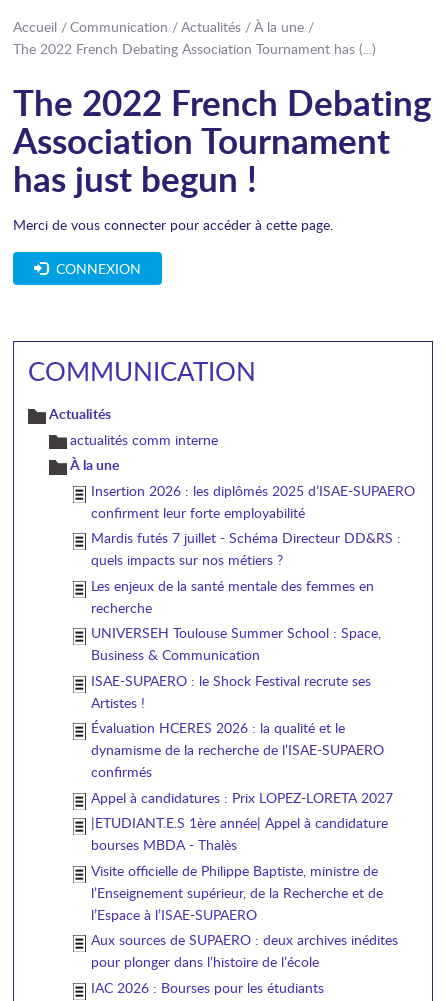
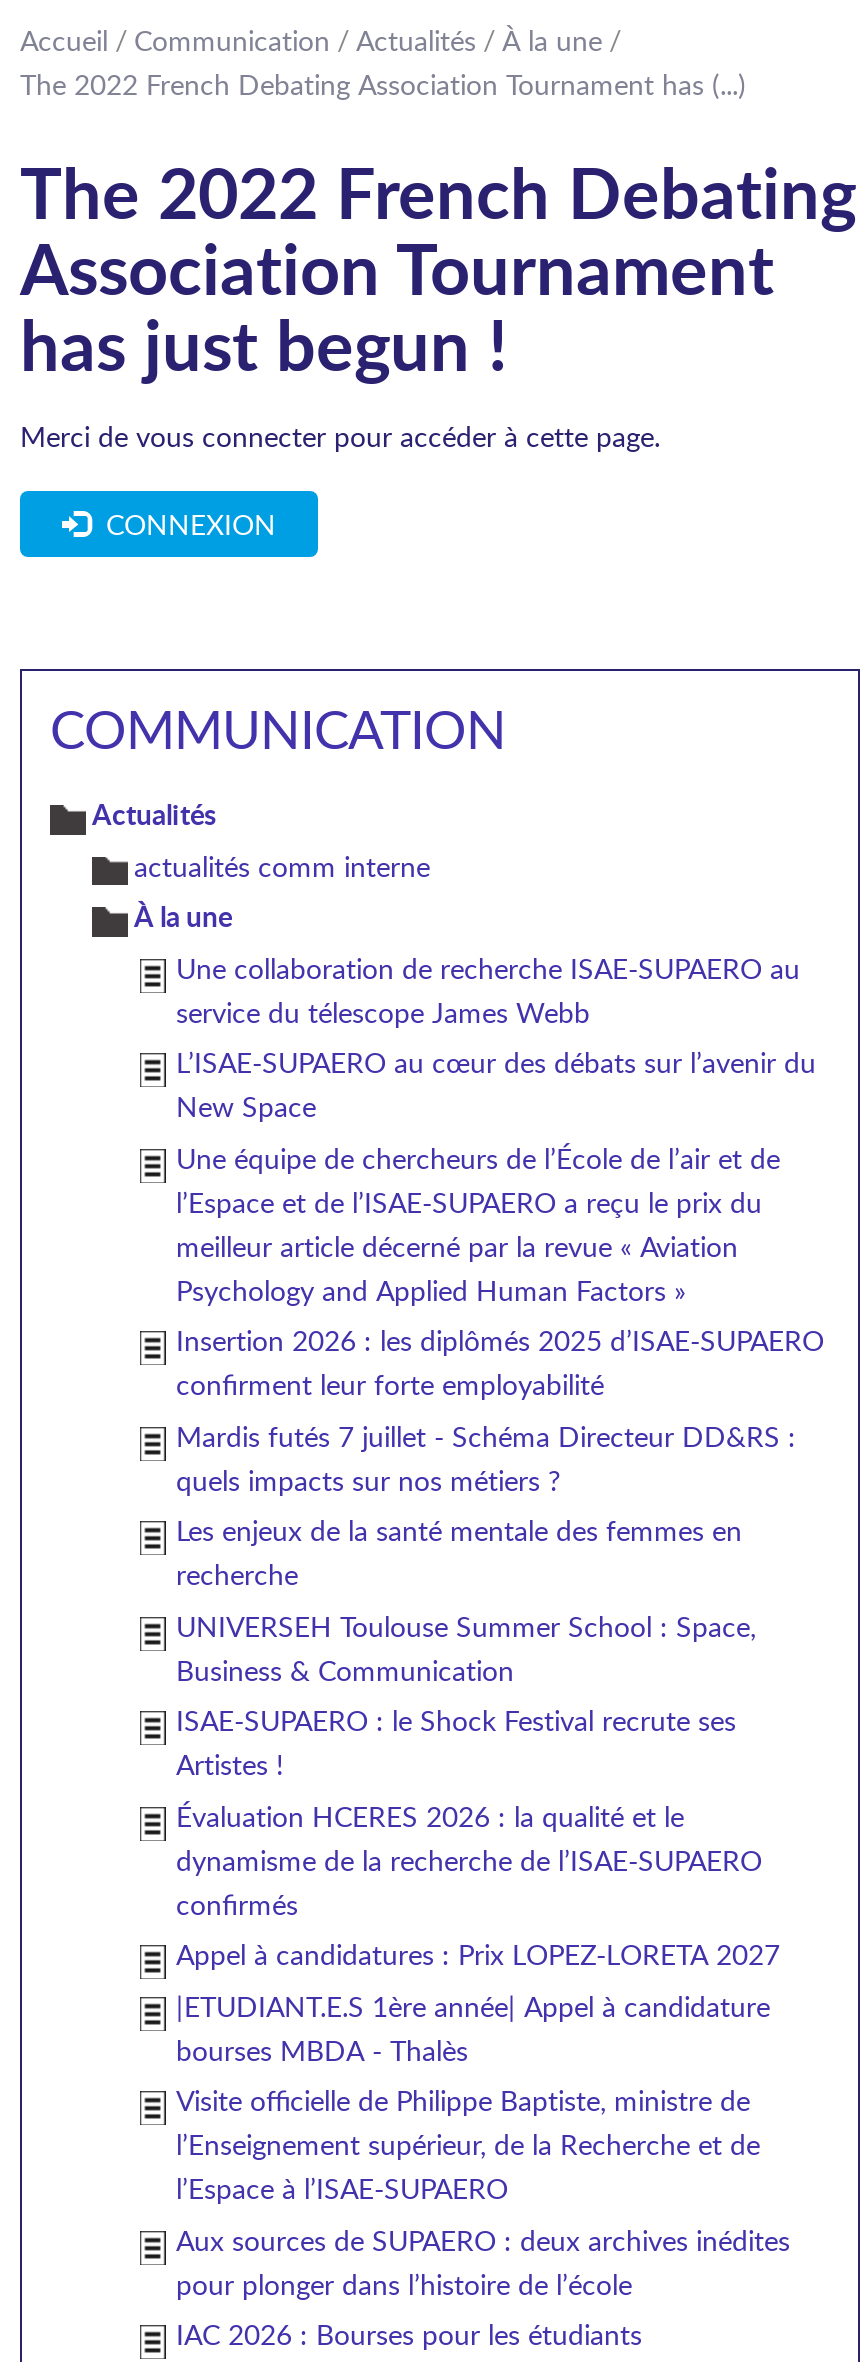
none -> [176,949,816,1309] Une collaboration de recherche ISAE-SUPAERO au | service du télescope James Webb | L’ISAE-SUPAERO au cœur des débats sur l’avenir du | New Space | Une équipe de chercheurs de l’École de l’air et de | l’Espace et de l’ISAE-SUPAERO a reçu le prix du | meilleur article décerné par la revue « Aviation | Psychology and Applied Human Factors »

